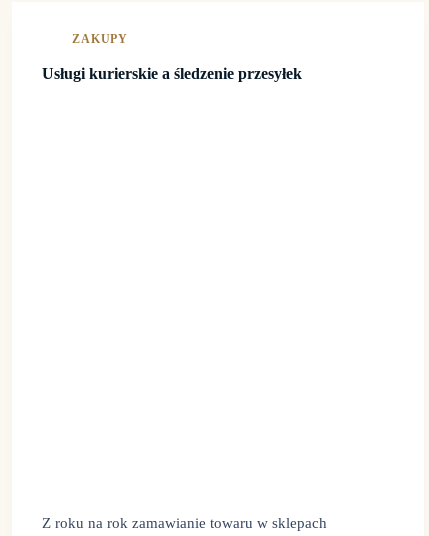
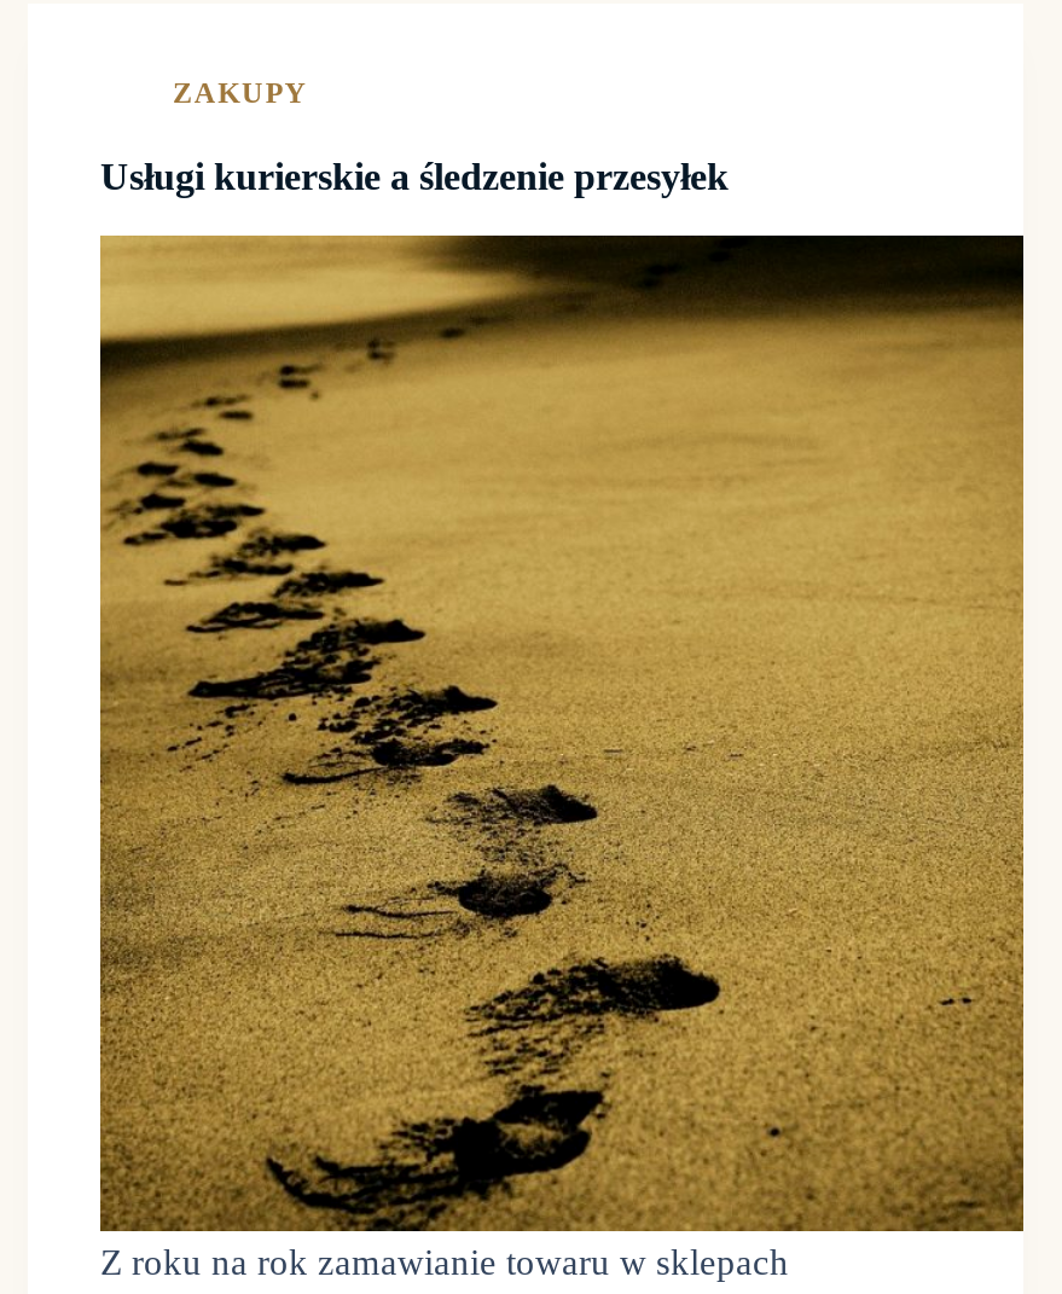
none -> [98,233,1026,1234] [image]

